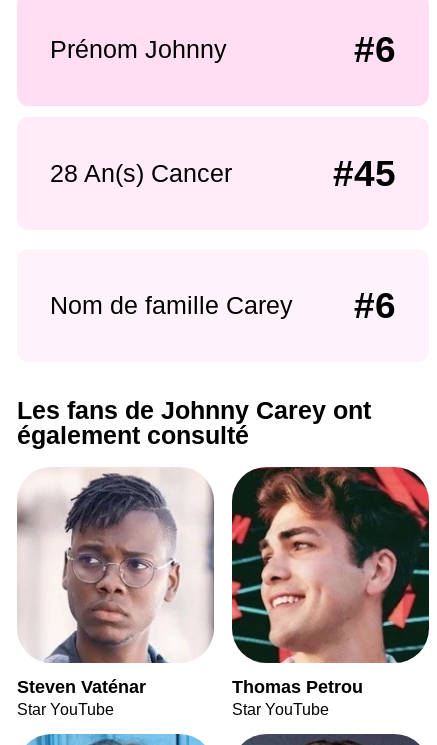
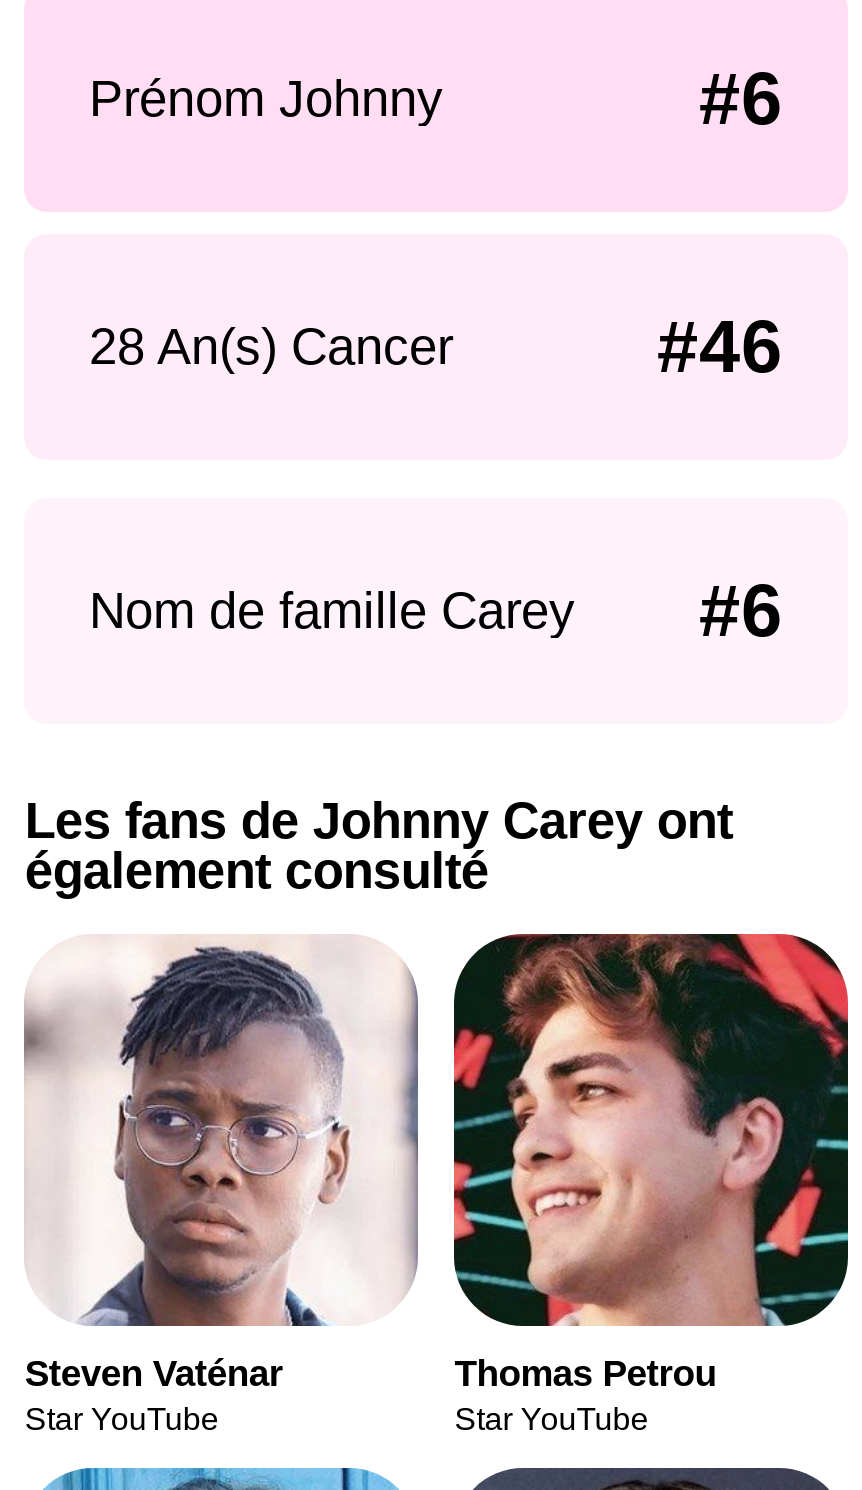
[333,153,396,194] #45 -> [657,307,783,389] #46

